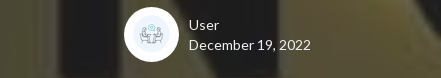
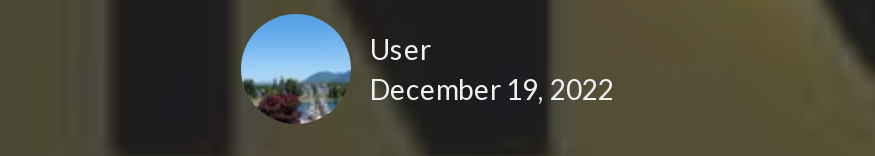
[124,6,180,63] [image] -> [241,12,353,124] [image]

